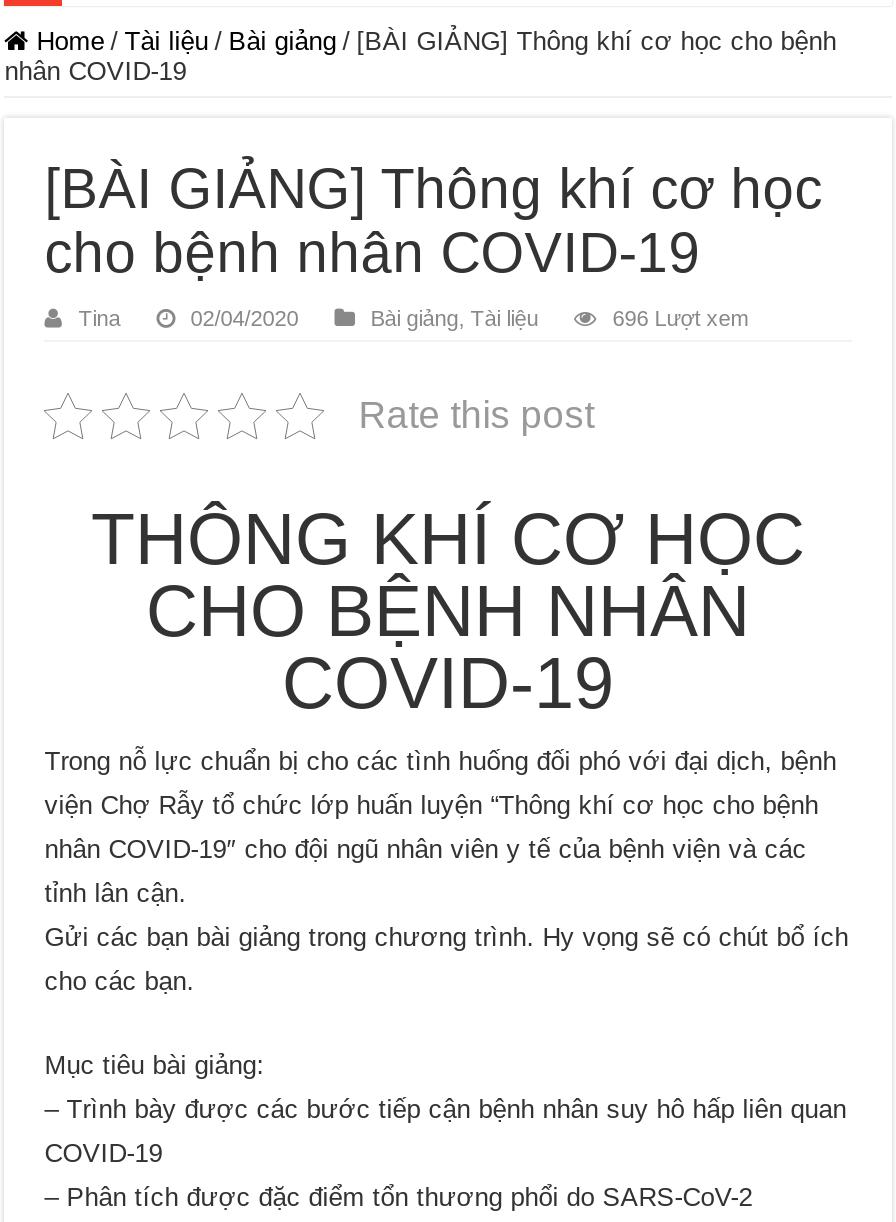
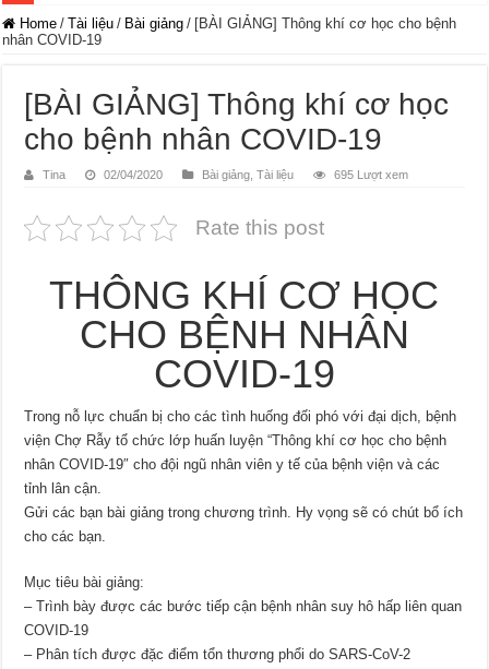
[612,306,748,330] 696 Lượt xem -> [334,168,408,181] 695 Lượt xem

